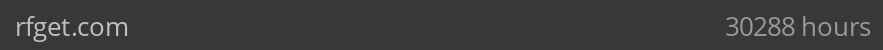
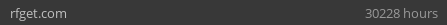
[725,7,871,43] 30288 hours -> [365,4,438,22] 30228 hours

